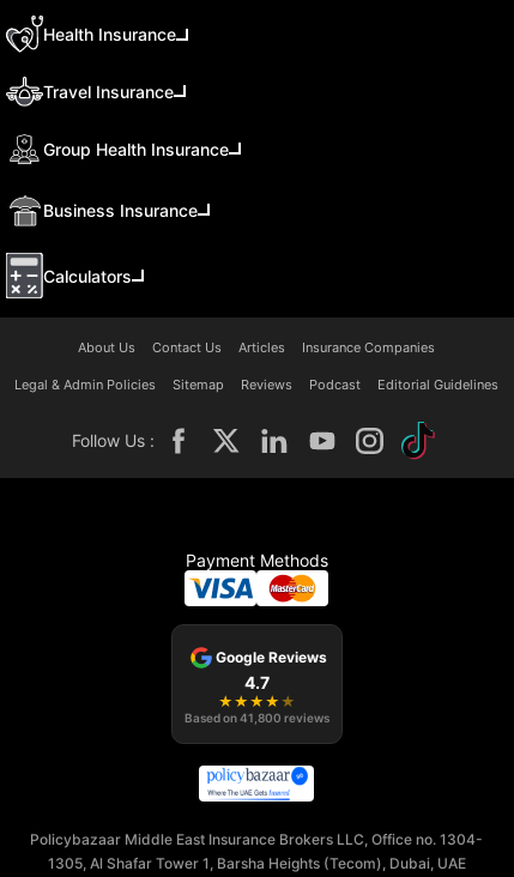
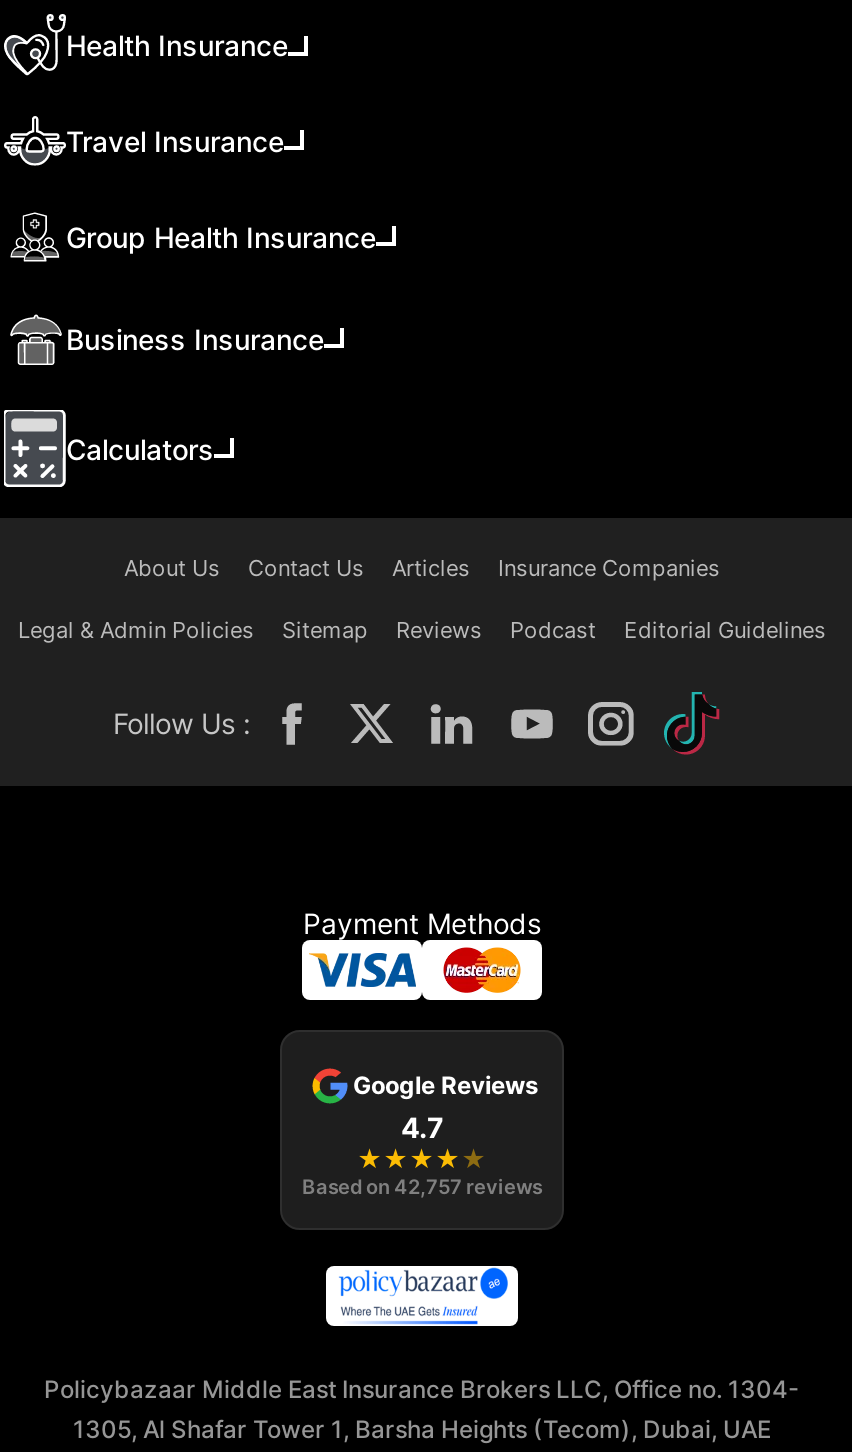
[184,710,329,725] Based on 41,800 reviews -> [302,1174,542,1198] Based on 42,757 reviews

